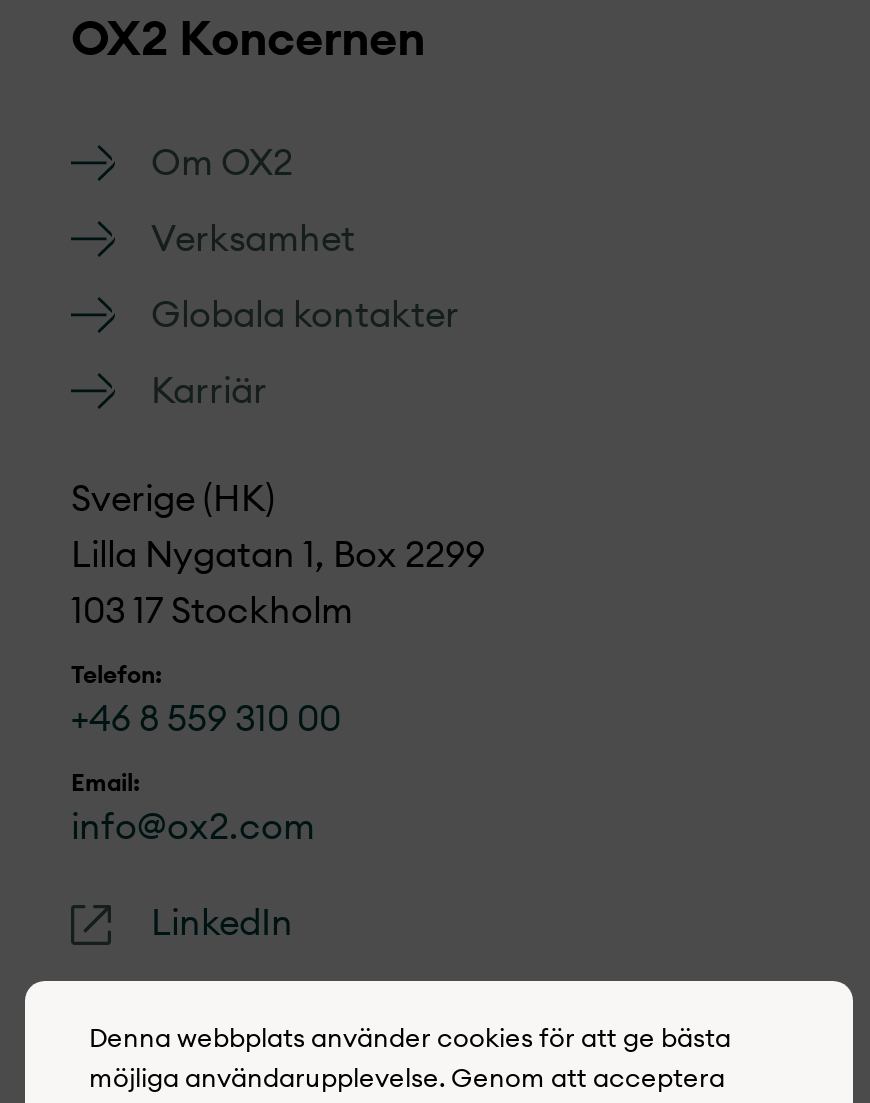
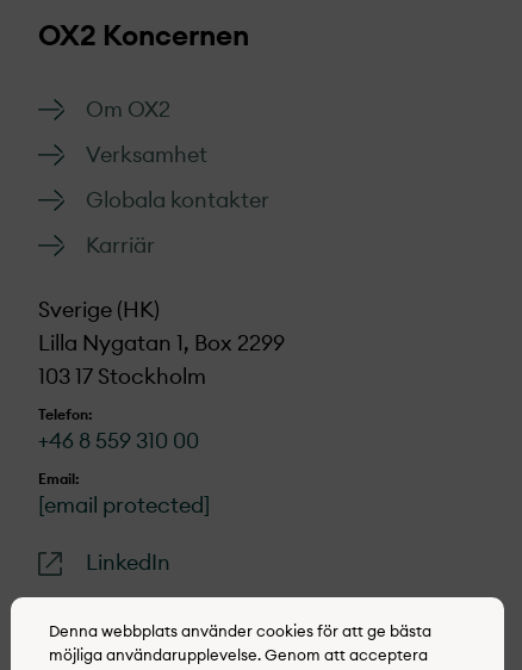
[71,809,315,845] info@ox2.com -> [38,495,210,516] [email protected]

